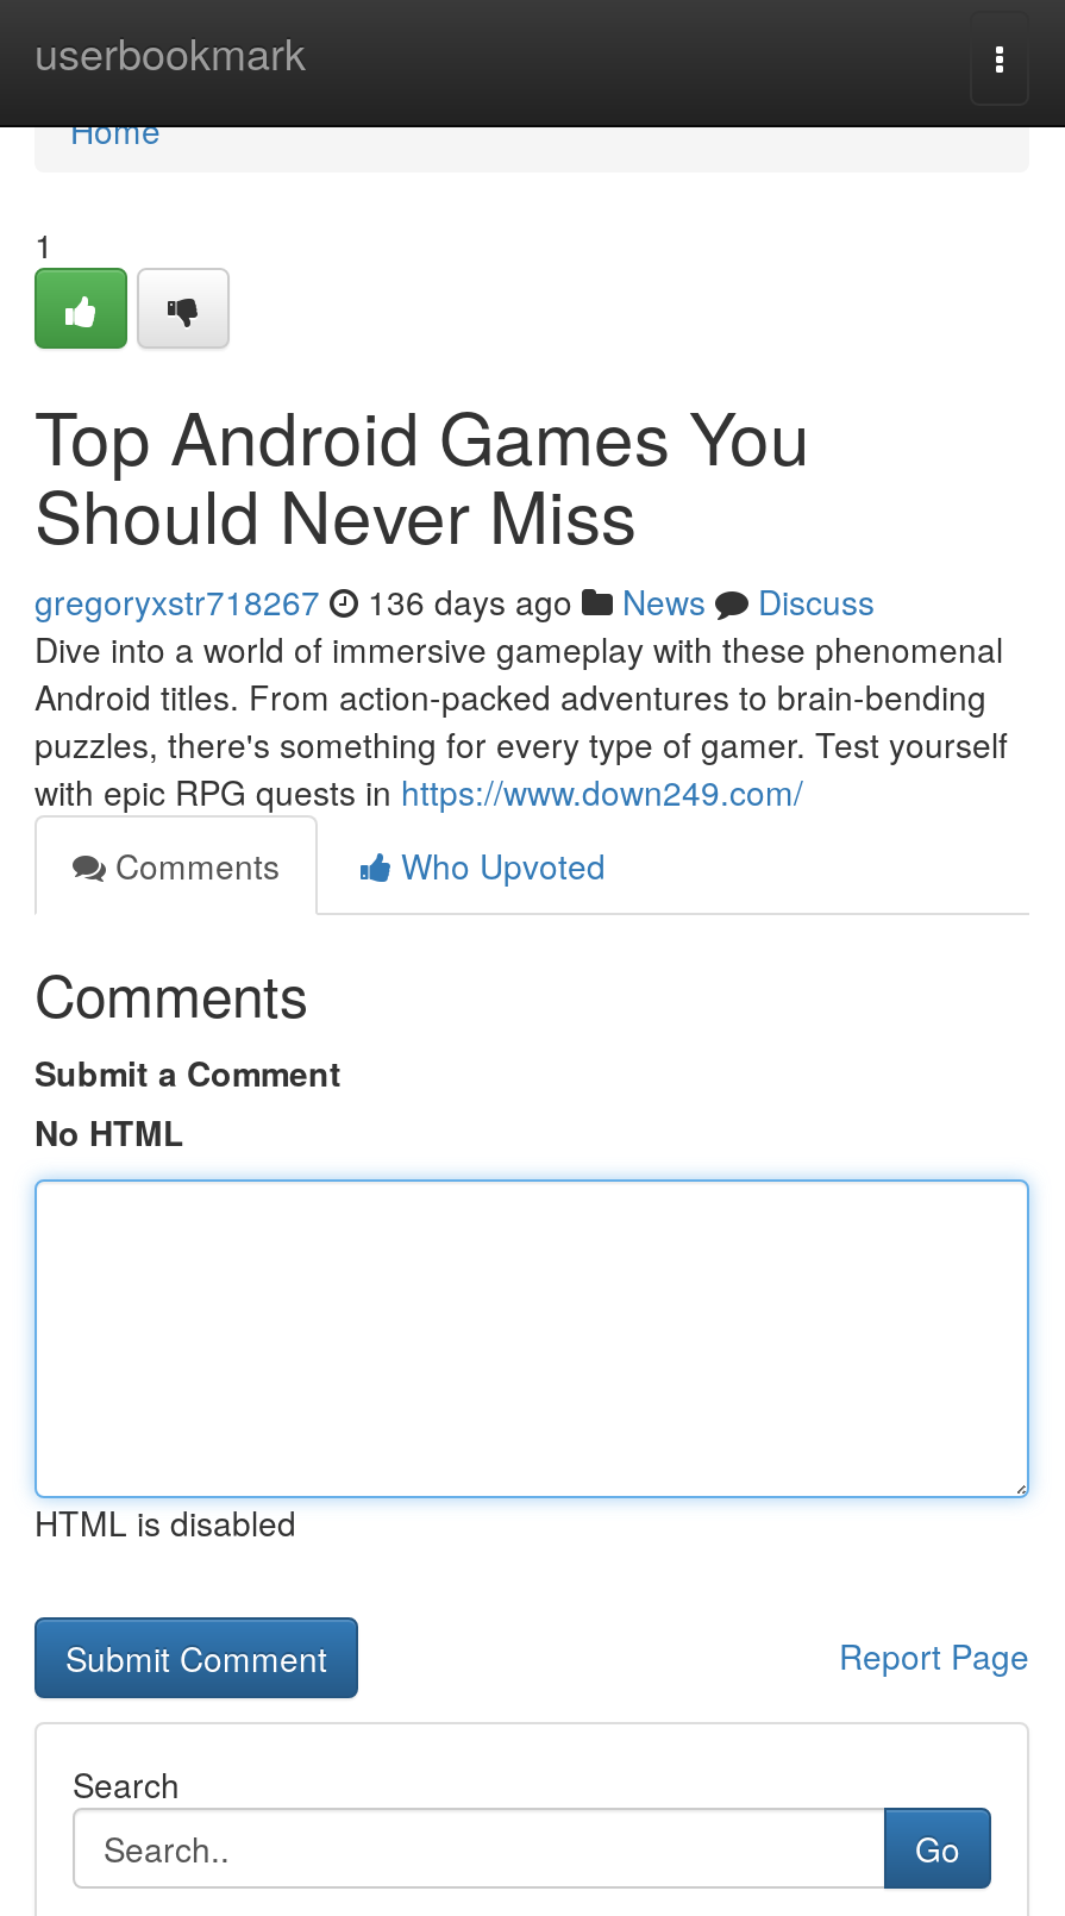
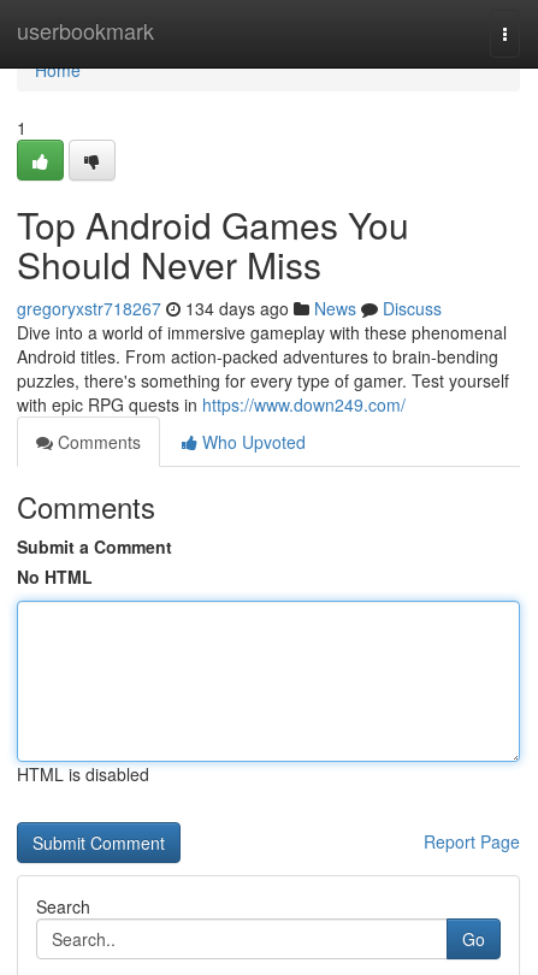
[35,577,875,625] gregoryxstr718267 136 days ago News Discuss -> [17,296,442,320] gregoryxstr718267 134 days ago News Discuss

